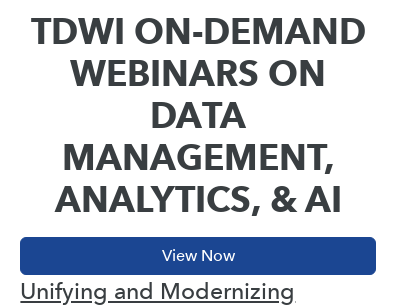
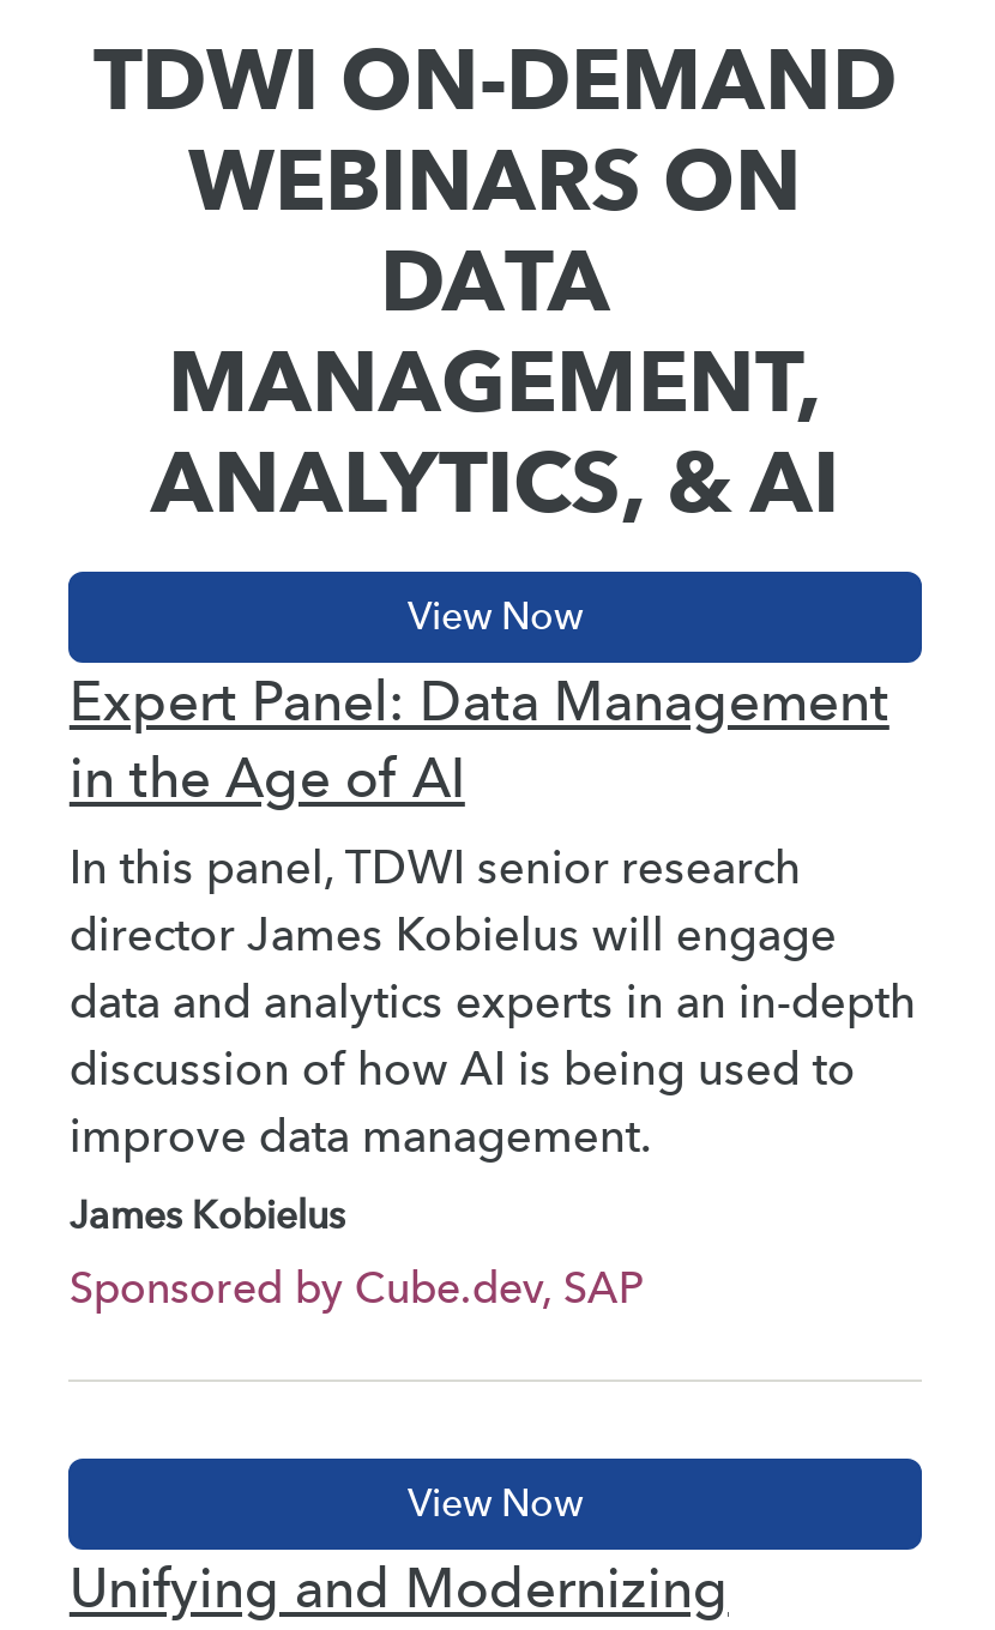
none -> [69,667,916,1315] Expert Panel: Data Management | in the Age of AI | In this panel, TDWI senior research | director James Kobielus will engage | data and analytics experts in an in-depth | discussion of how AI is being used to | improve data management. | James Kobielus | Sponsored by Cube.dev, SAP

